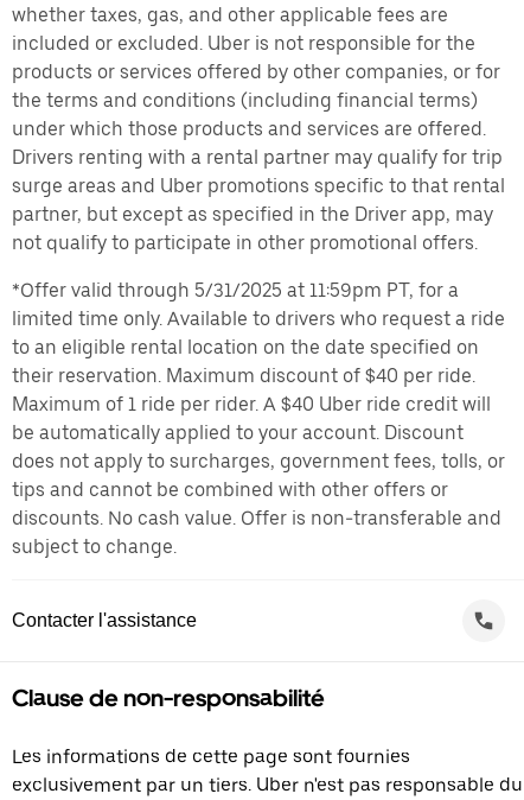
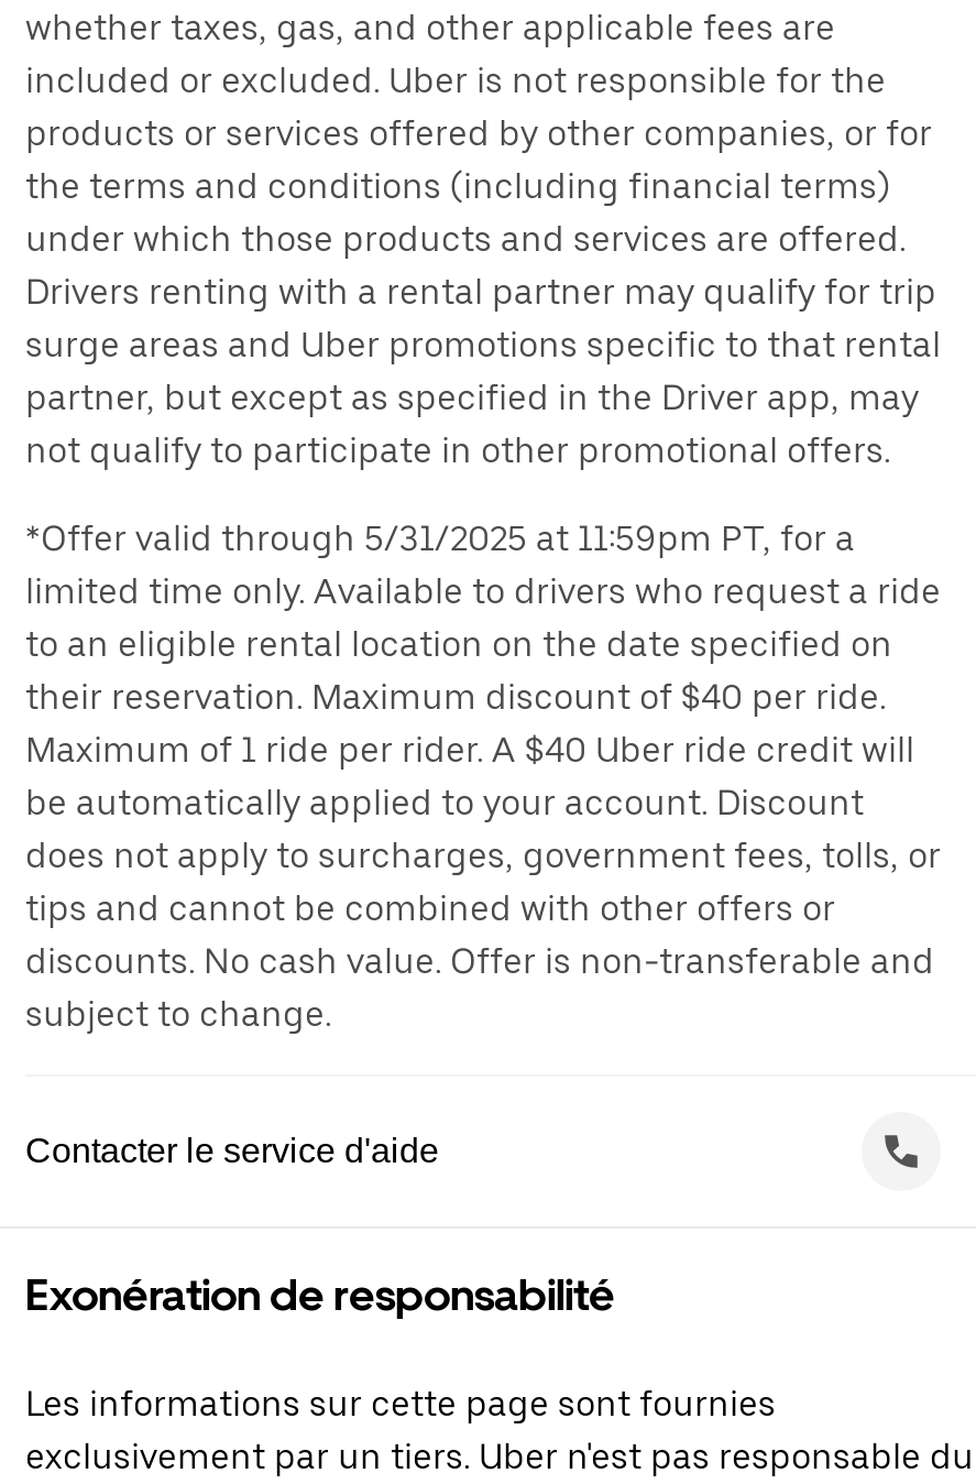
[12,610,197,630] Contacter l'assistance -> [25,1132,439,1169] Contacter le service d'aide
[12,684,325,712] Clause de non-responsabilité -> [25,1268,615,1321] Exonération de responsabilité
[12,746,410,768] Les informations de cette page sont fournies -> [25,1383,776,1425] Les informations sur cette page sont fournies

